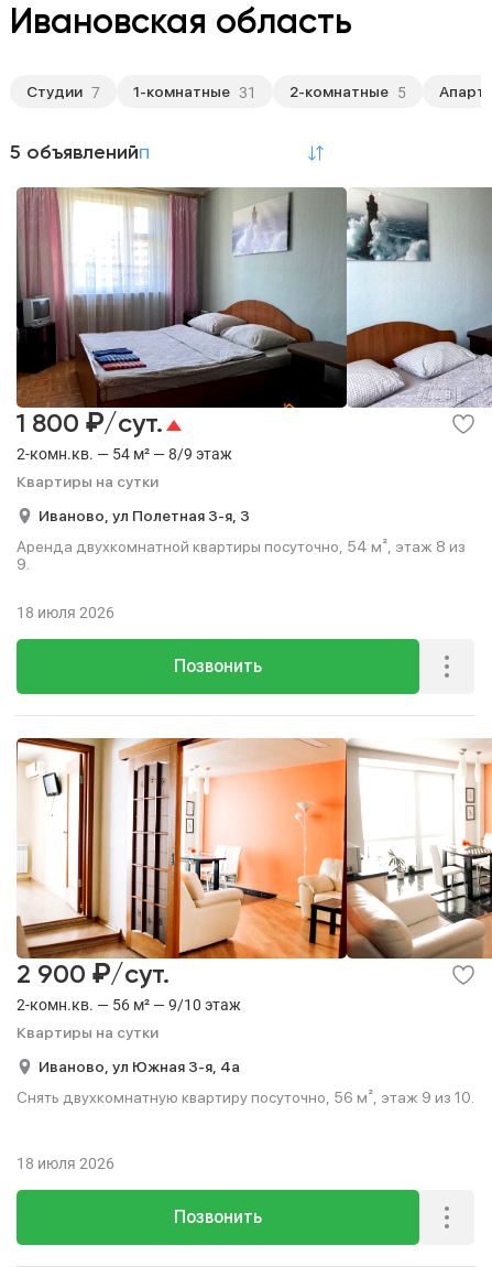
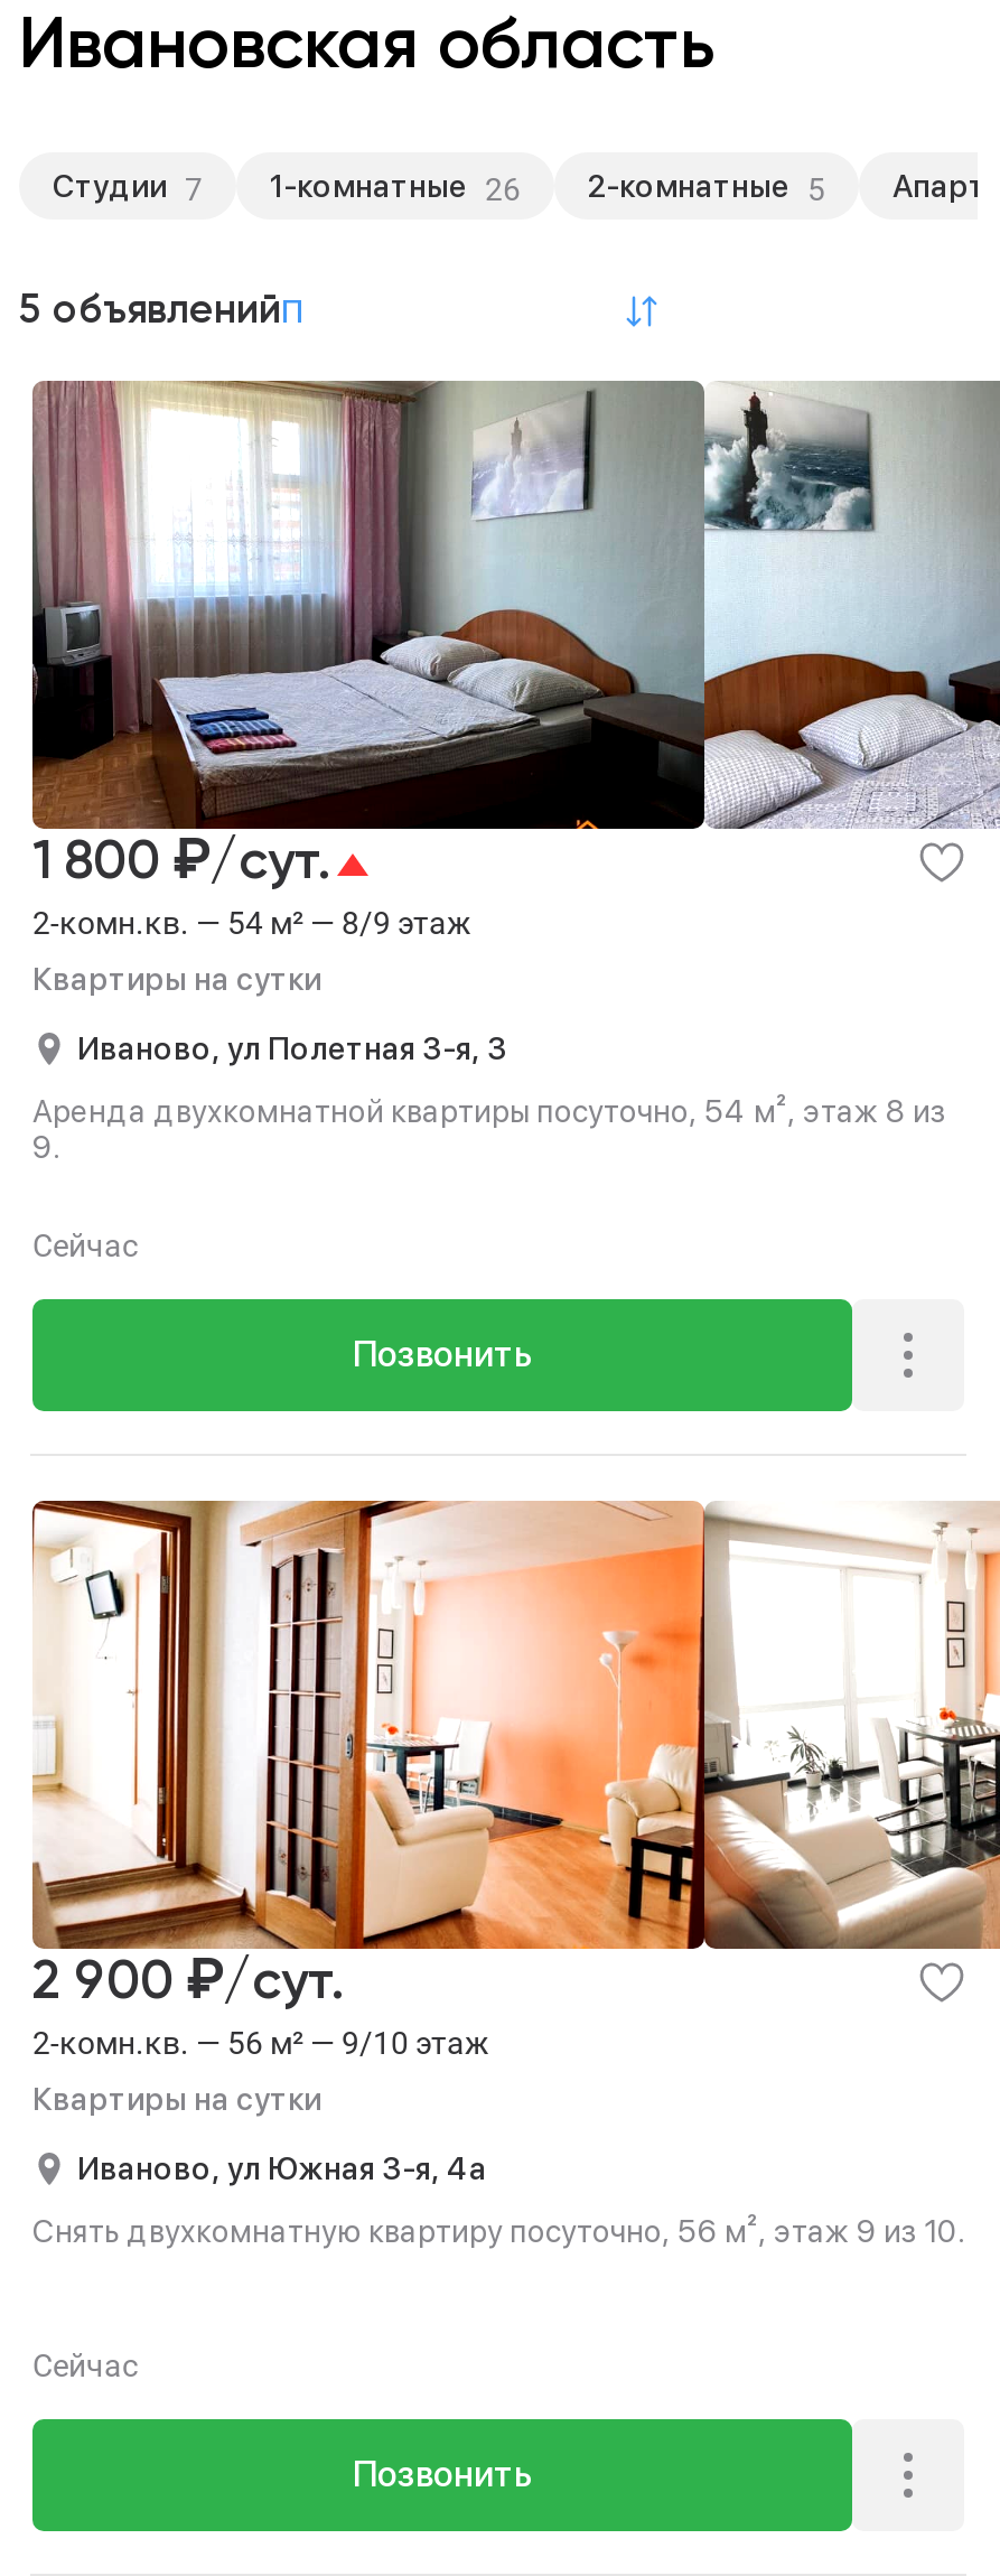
[133,83,256,102] 1-комнатные 31 -> [270,168,521,207] 1-комнатные 26
[17,604,114,621] 18 июля 2026 -> [32,1228,138,1263] Сейчас
[17,1155,114,1172] 18 июля 2026 -> [32,2348,138,2383] Сейчас

